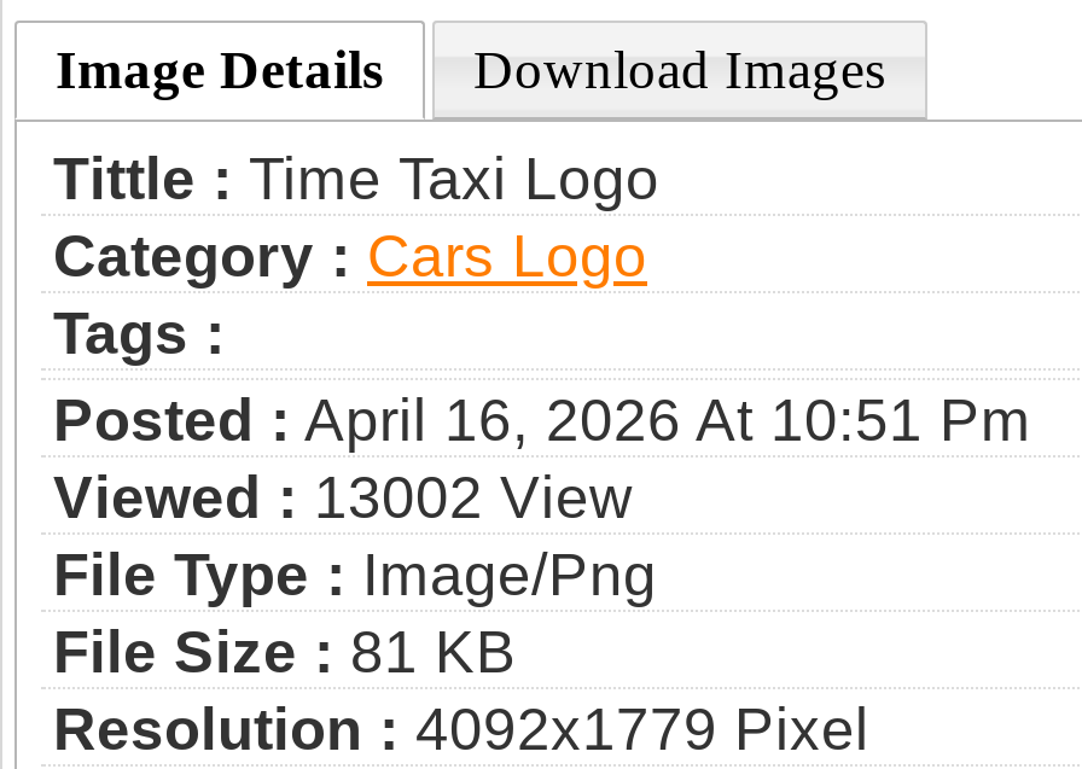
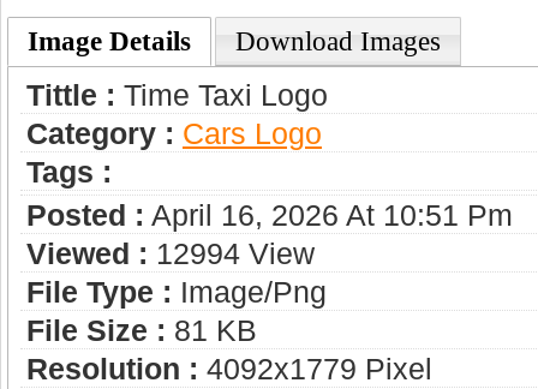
[53,464,633,529] Viewed : 13002 View -> [26,237,315,270] Viewed : 12994 View

